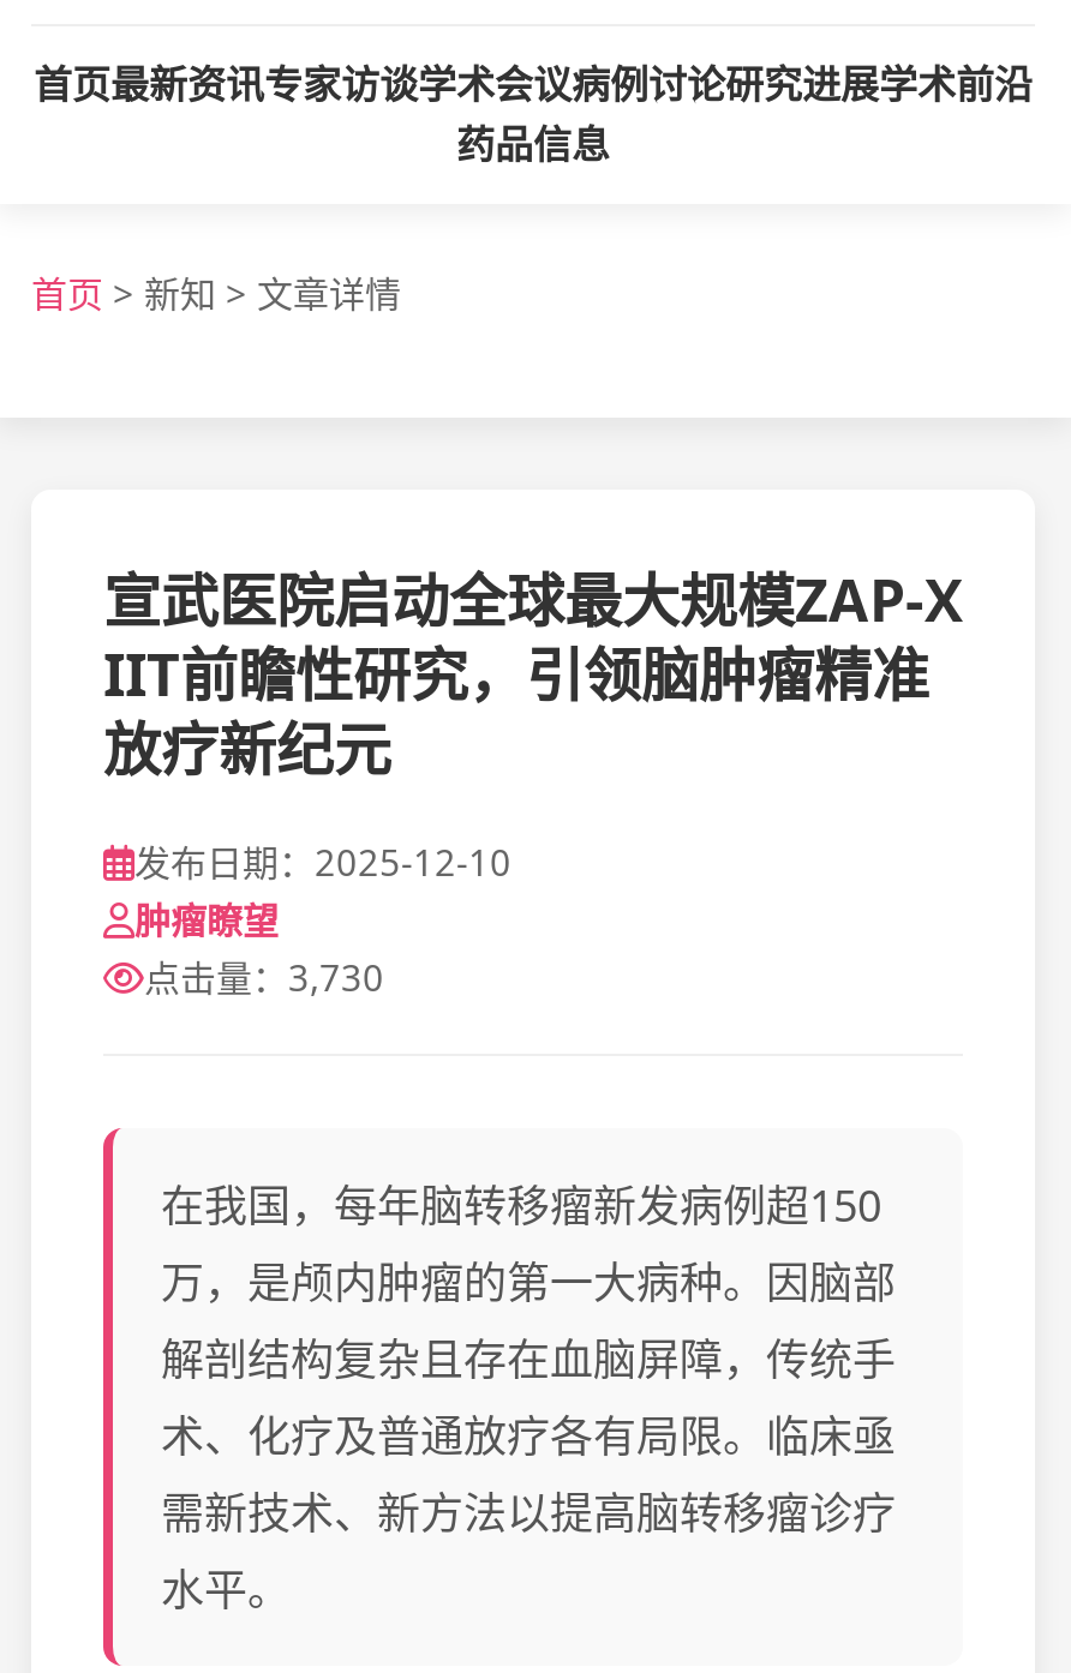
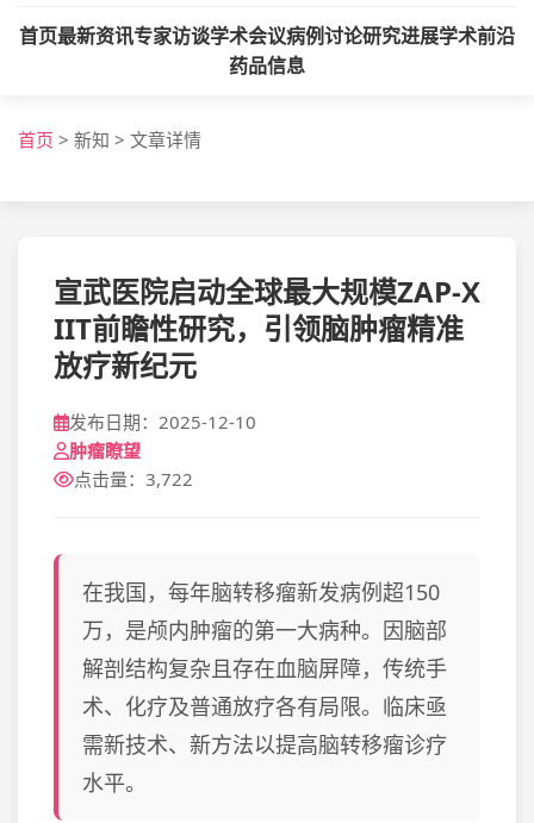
[144,953,384,1001] 点击量：3,730 -> [74,467,193,491] 点击量：3,722

